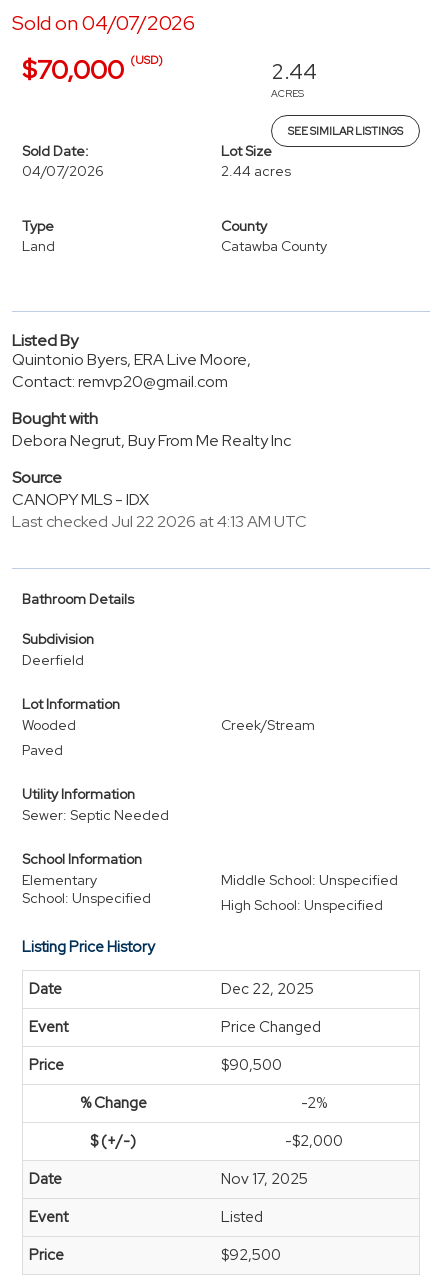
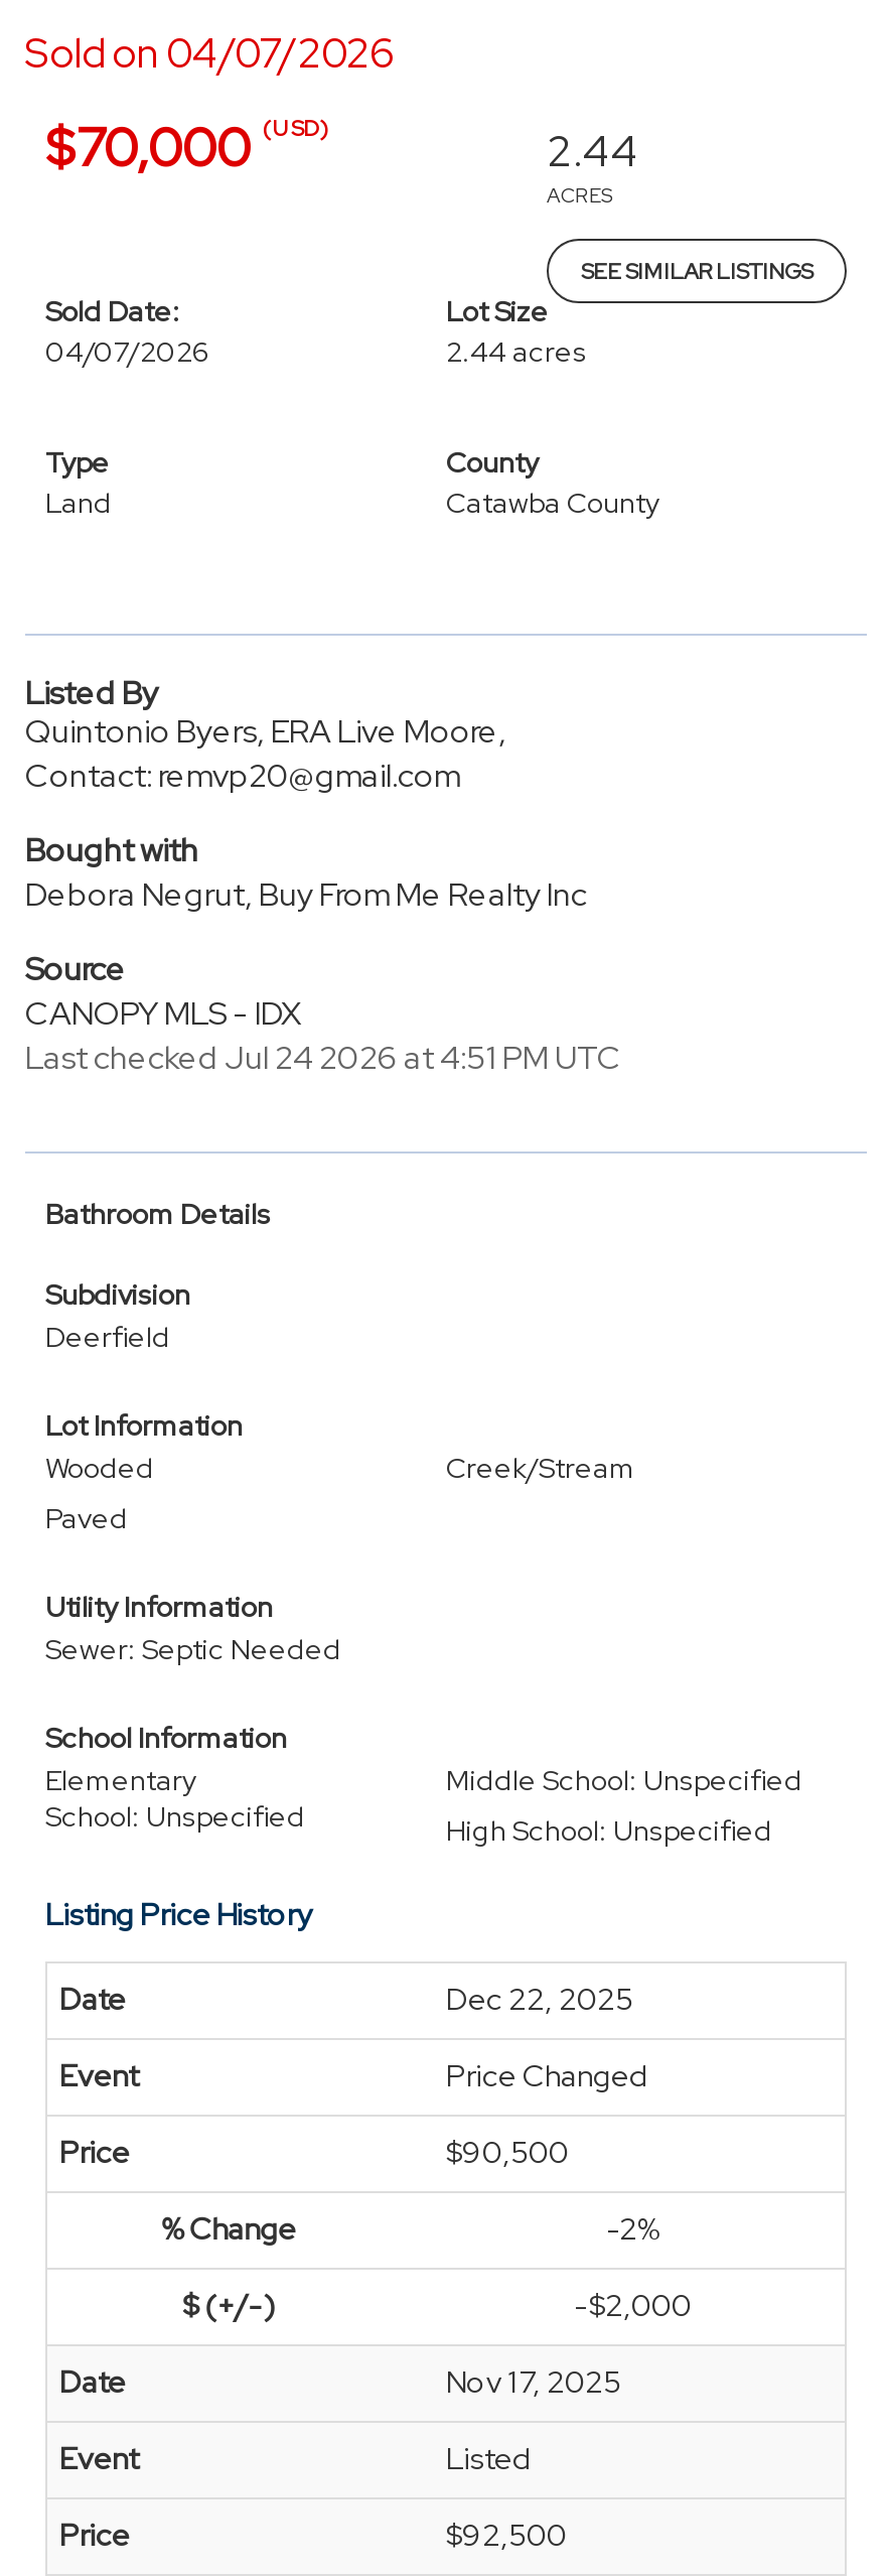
[12,511,307,532] Last checked Jul 22 2026 at 4:13 AM UTC -> [25,1037,621,1079] Last checked Jul 24 2026 at 4:51 PM UTC

